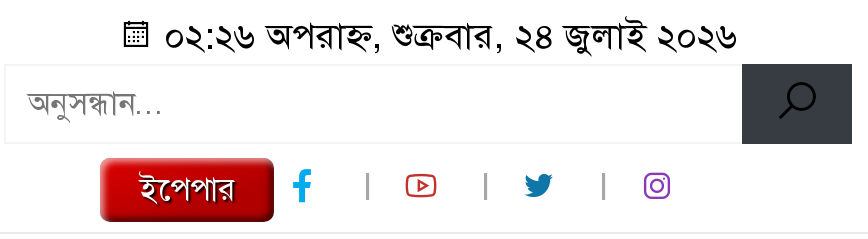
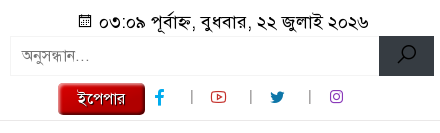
[154,14,738,58] ০২:২৬ অপরাহ্ন, শুক্রবার, ২৪ জুলাই ২০২৬ -> [93,11,368,33] ০৩:০৯ পূর্বাহ্ন, বুধবার, ২২ জুলাই ২০২৬

